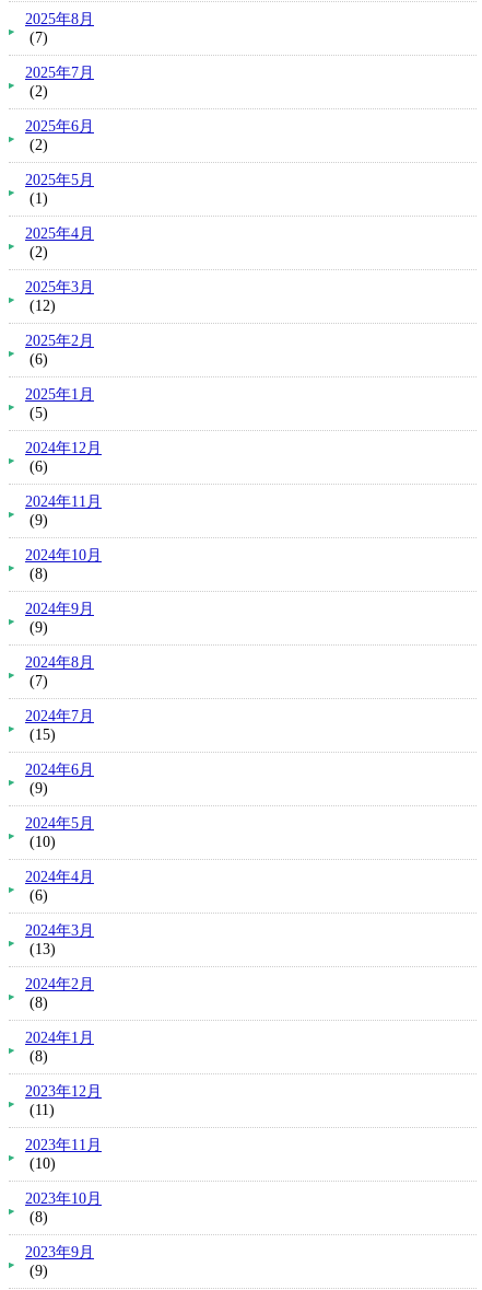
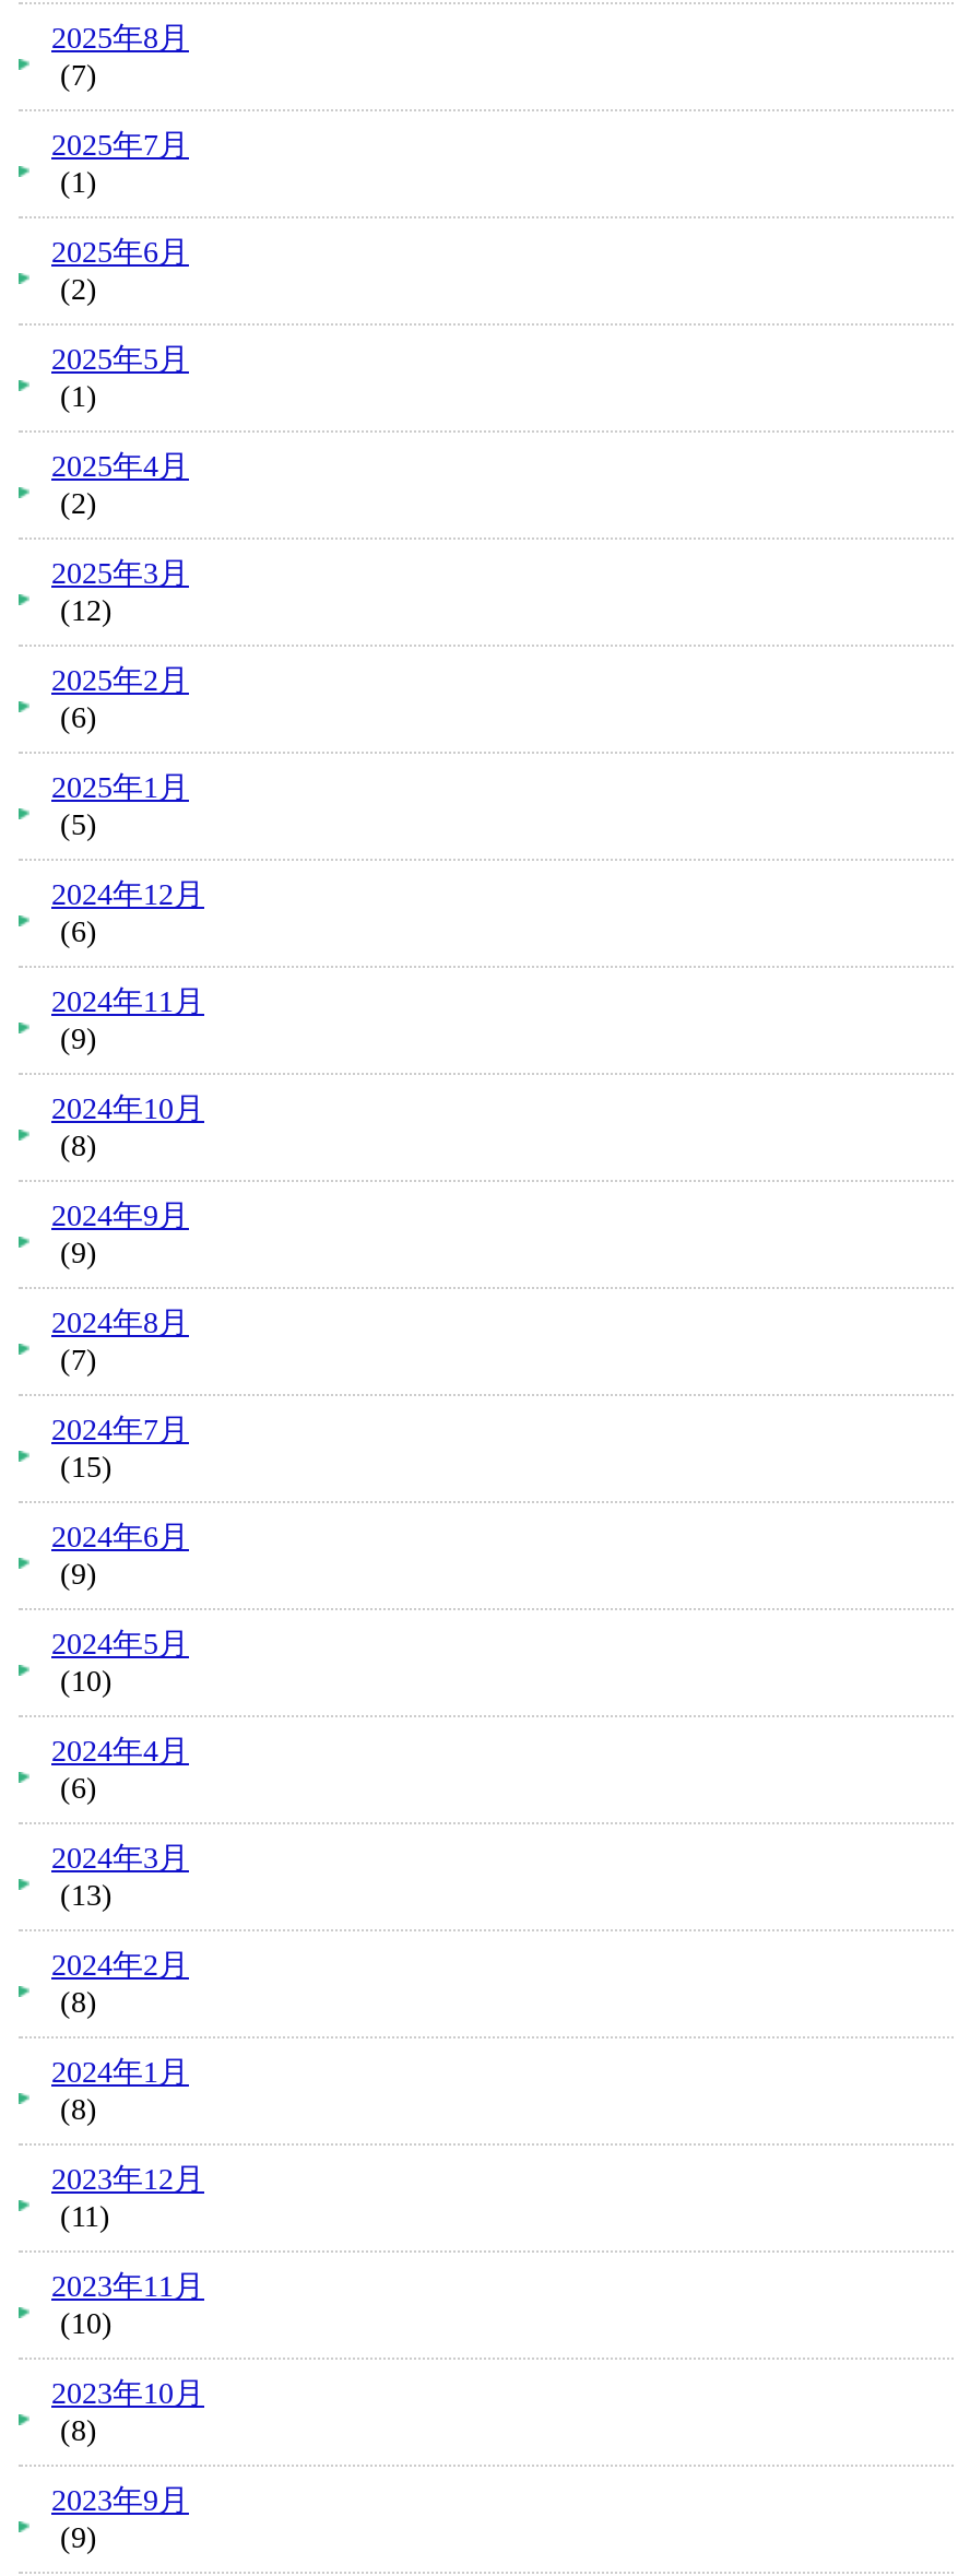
[25,83,48,99] (2) -> [51,165,97,198] (1)

